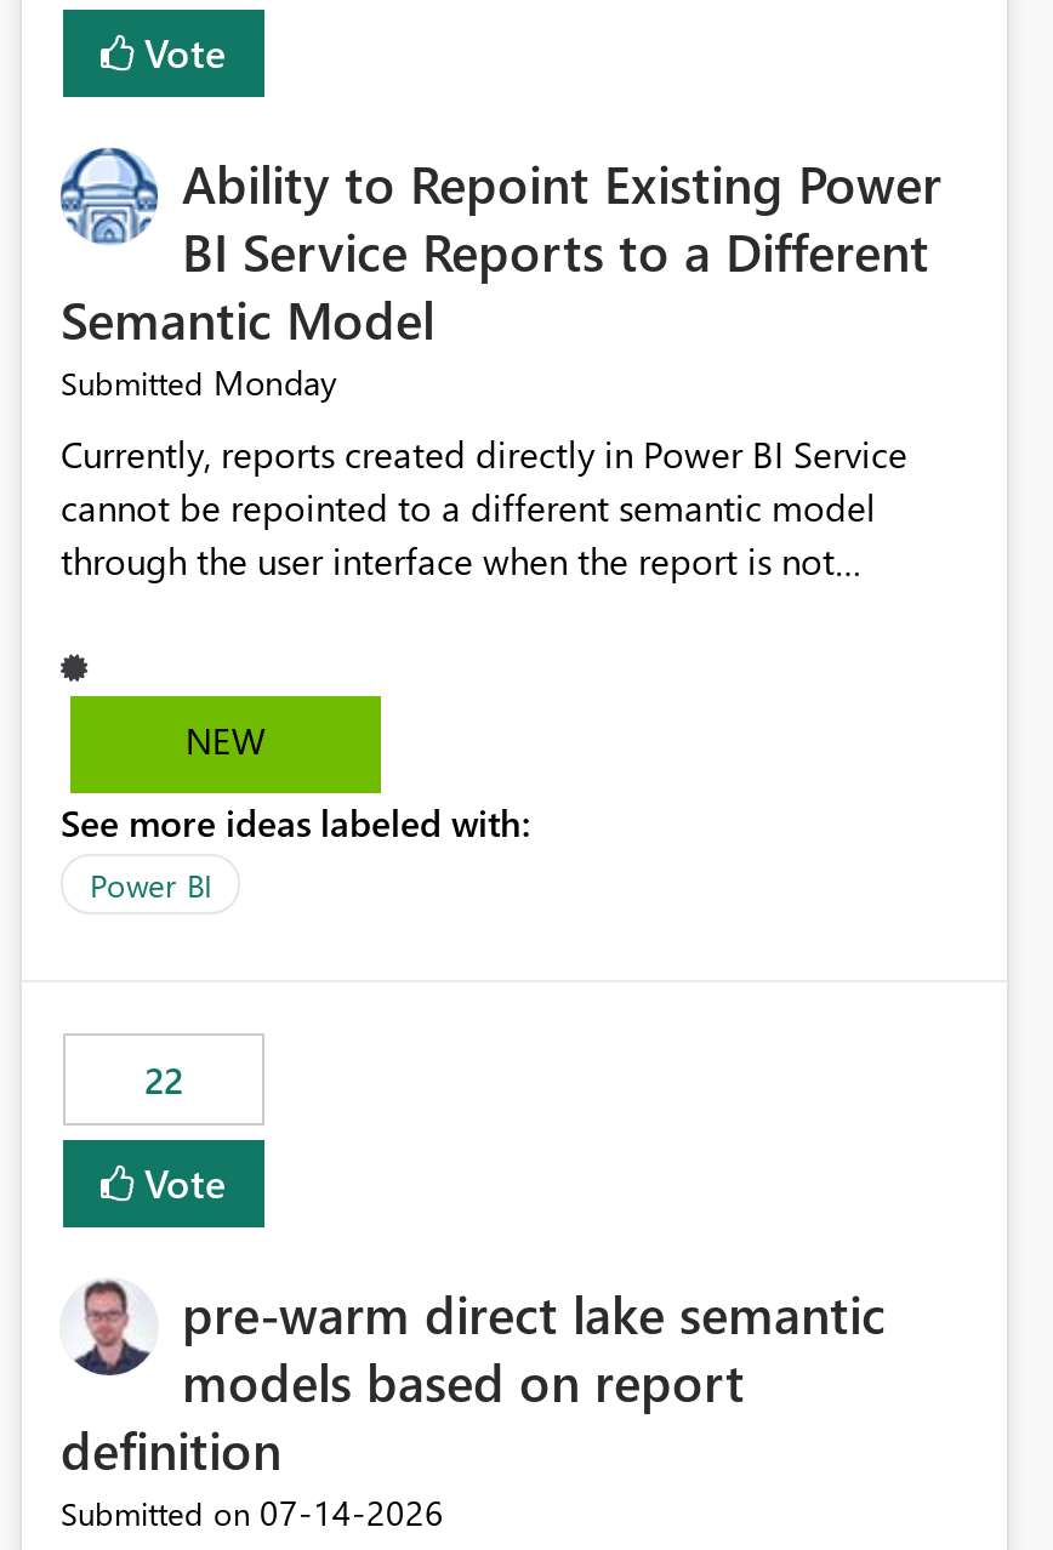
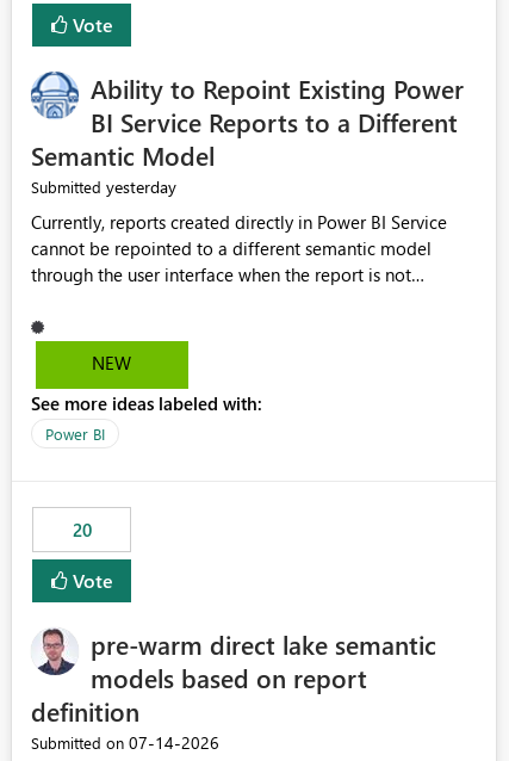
[61,360,337,406] Submitted Monday -> [31,176,176,198] Submitted yesterday
[144,1056,183,1105] 22 -> [72,518,91,542] 20

